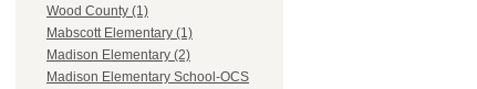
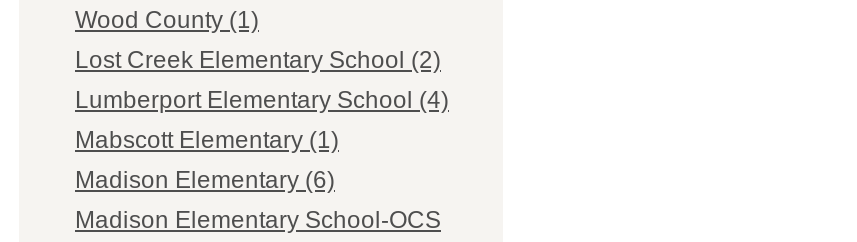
none -> [75,47,449,115] Lost Creek Elementary School (2) | Lumberport Elementary School (4)
[46,48,190,63] Madison Elementary (2) -> [75,167,335,195] Madison Elementary (6)

